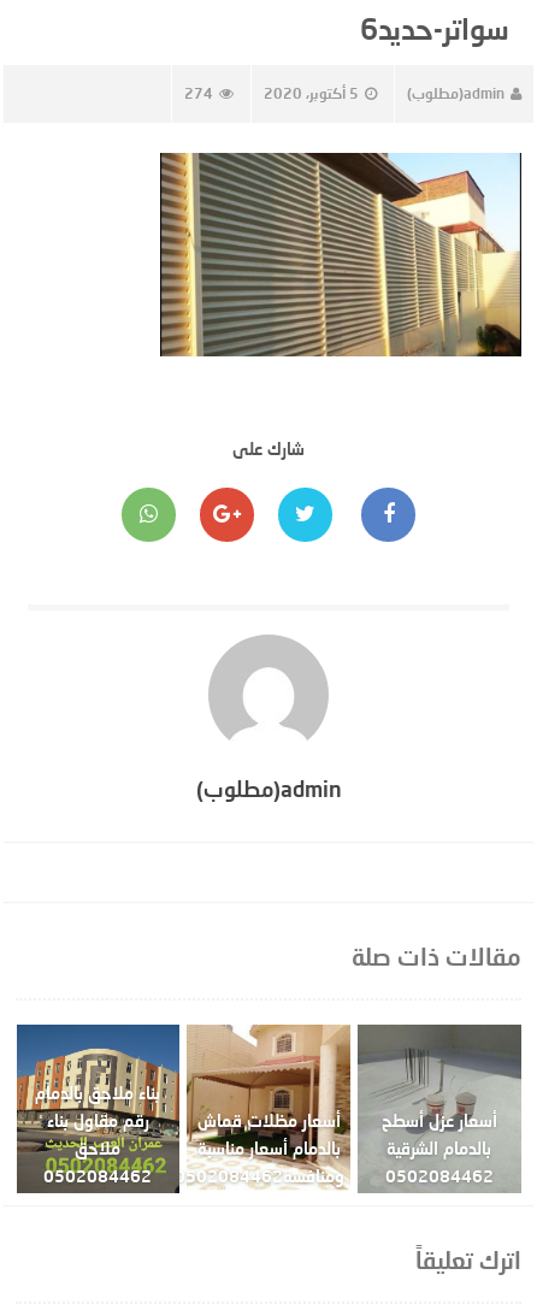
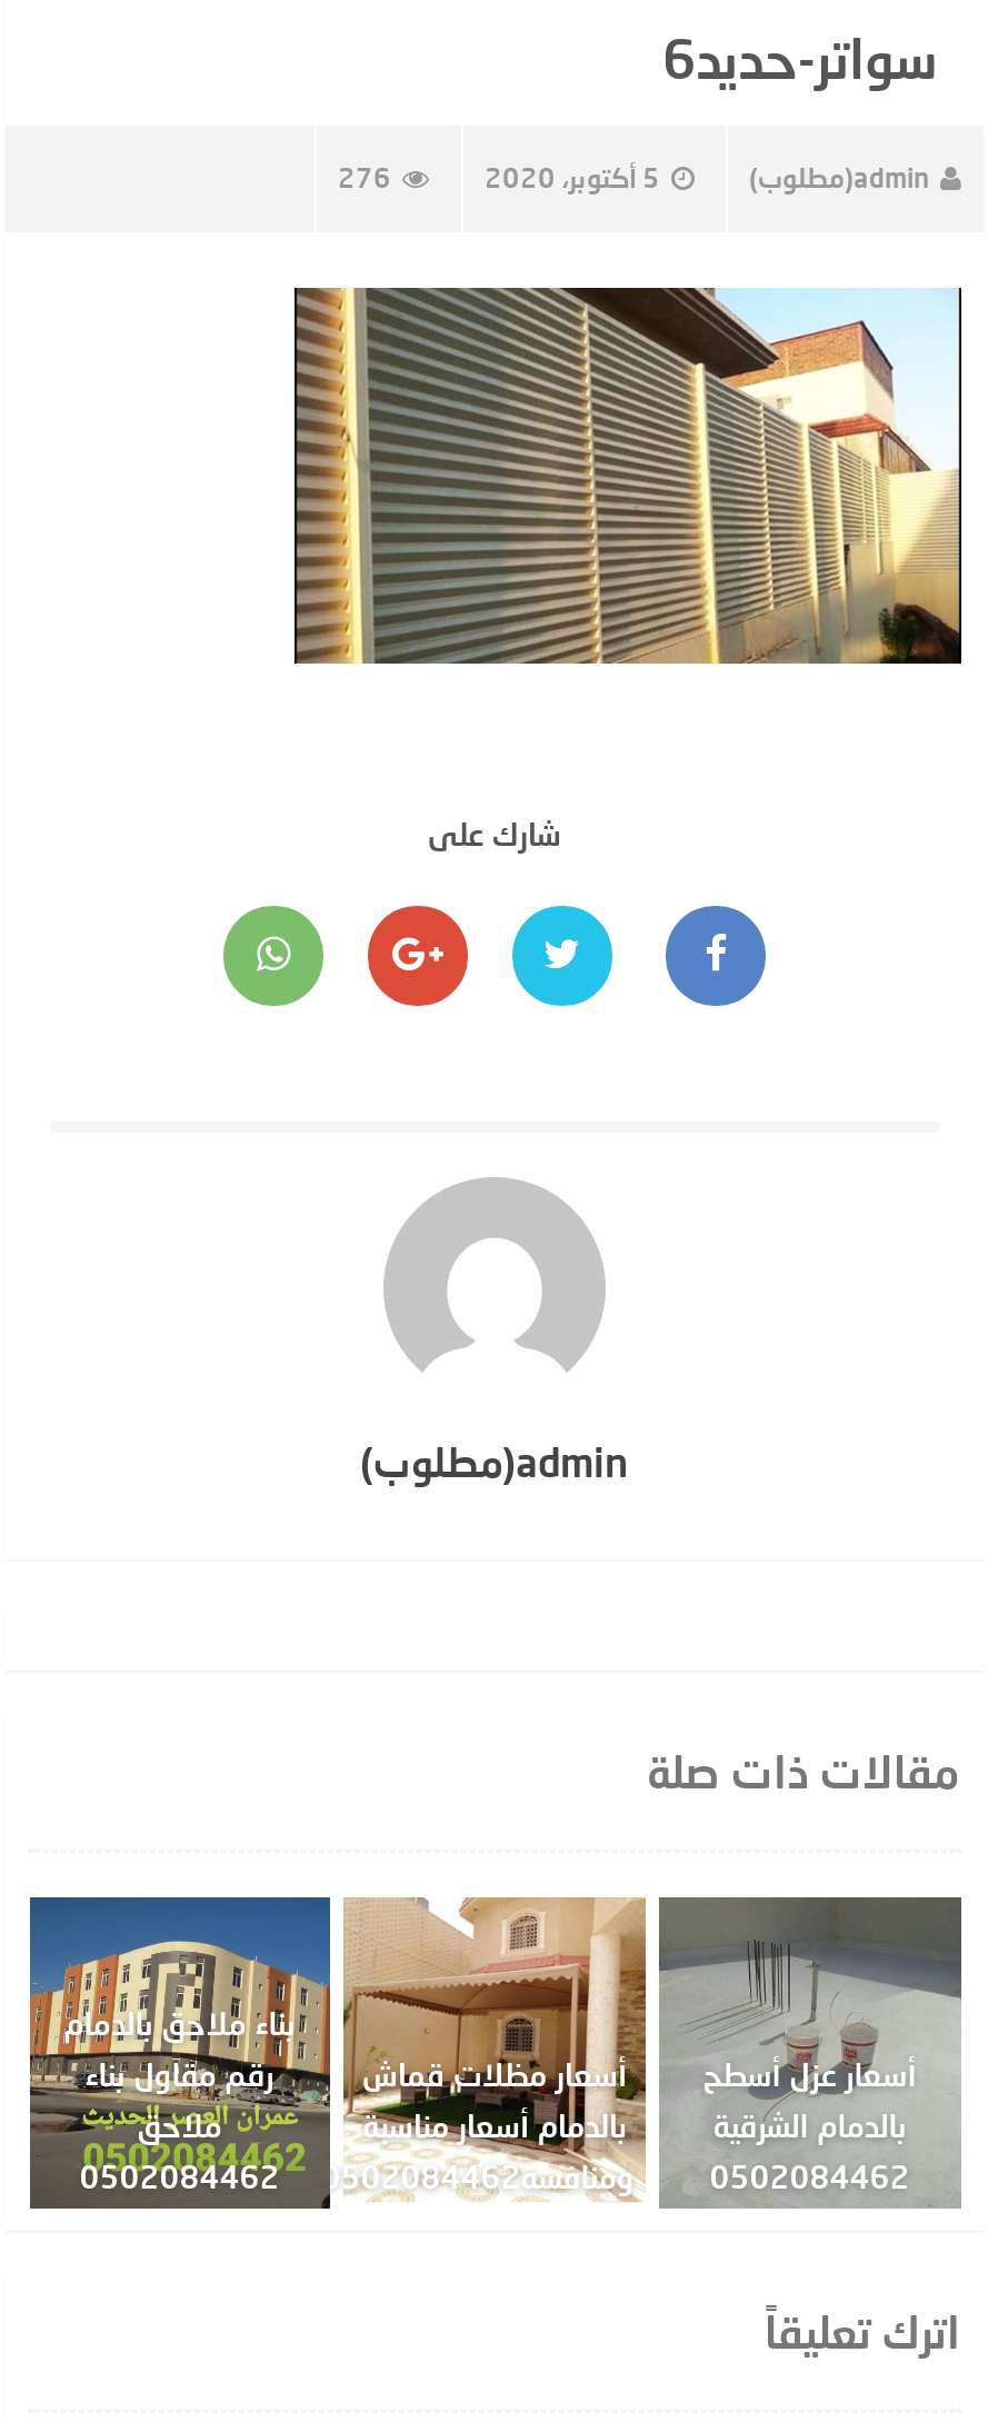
[184,84,213,102] 274 -> [338,161,391,195] 276

